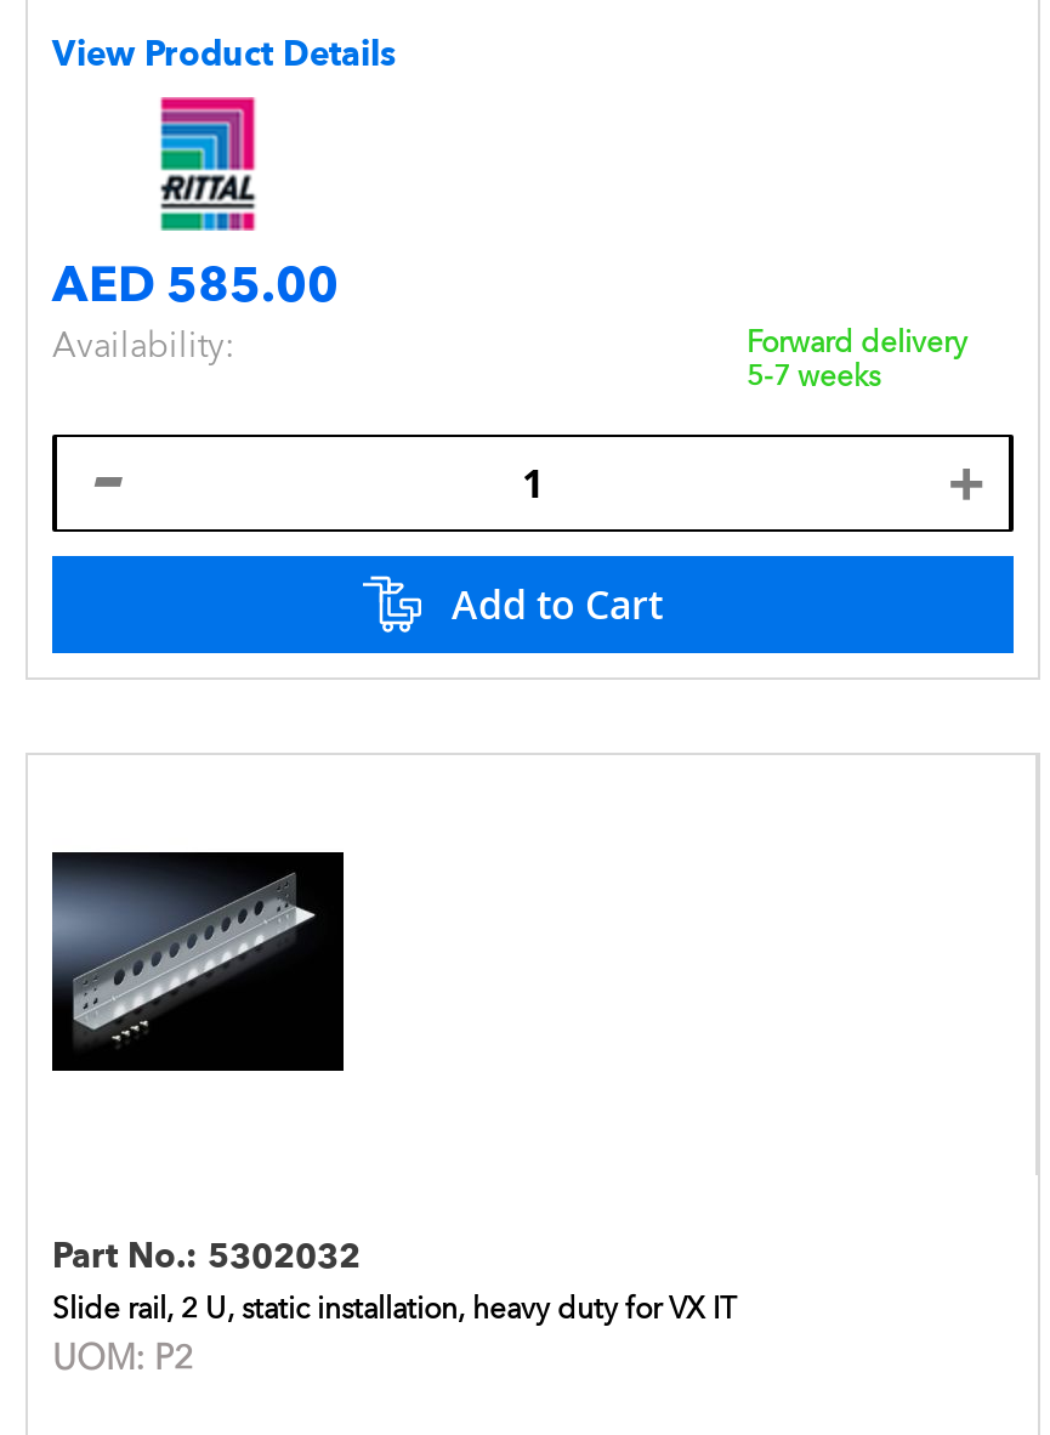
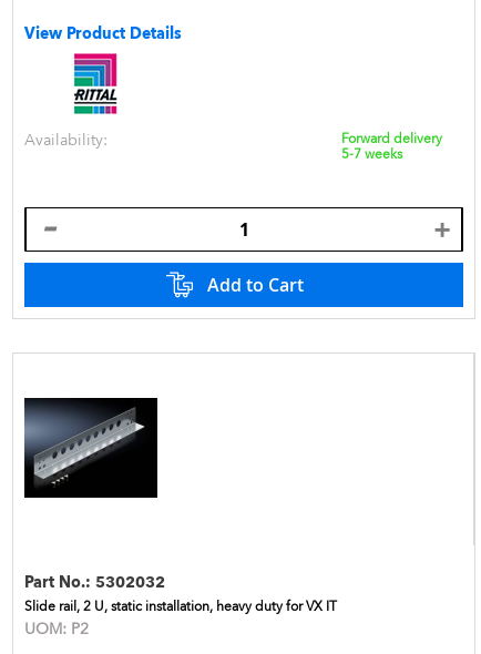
[52,255,339,313] AED 585.00 -> none
moved [52,325,967,393] -> [24,131,442,162]: Availability: | Forward delivery | 5-7 weeks

